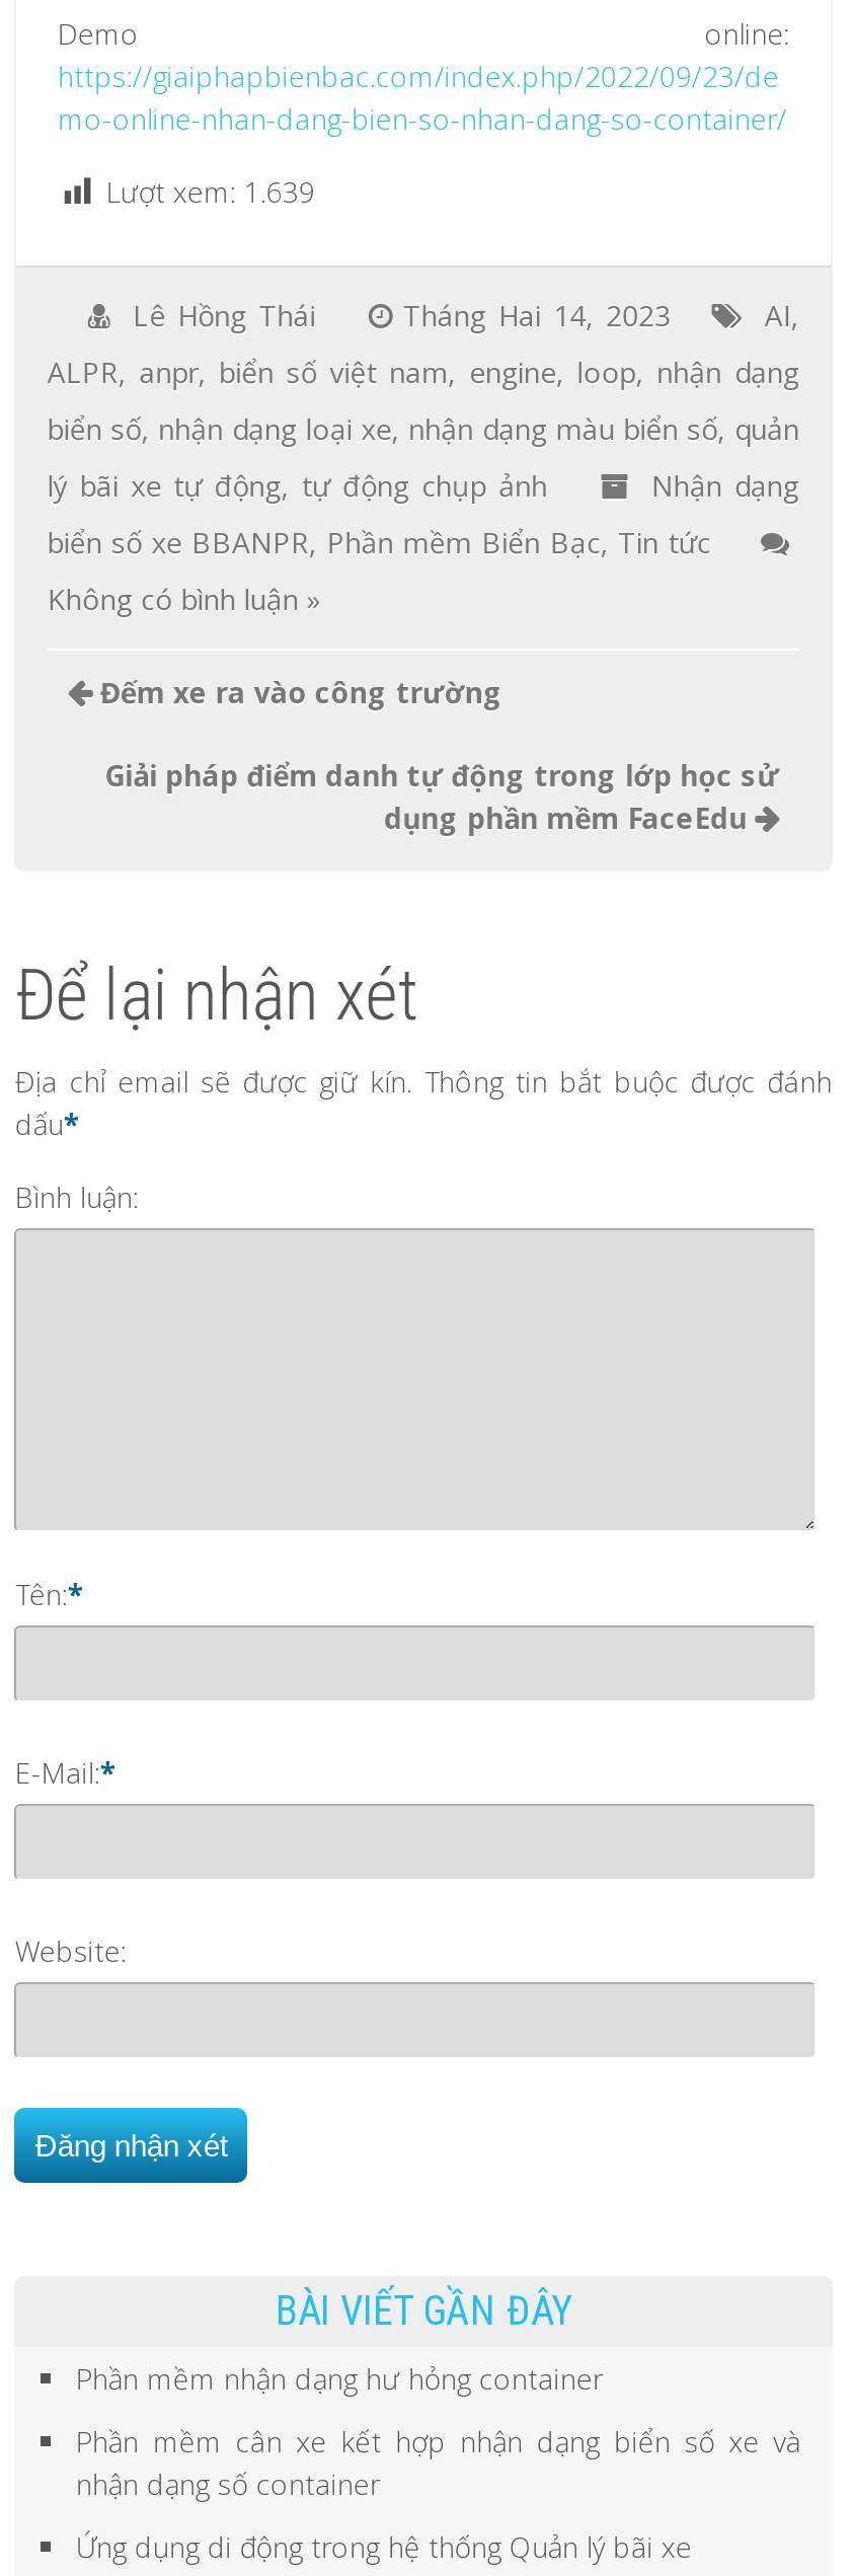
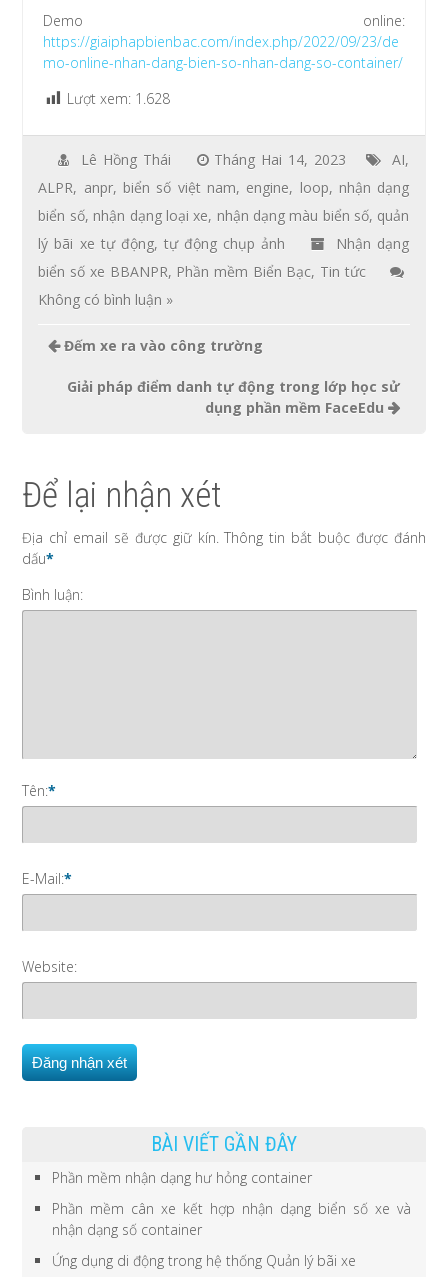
[106,173,315,211] Lượt xem: 1.639 -> [67,89,170,108] Lượt xem: 1.628

